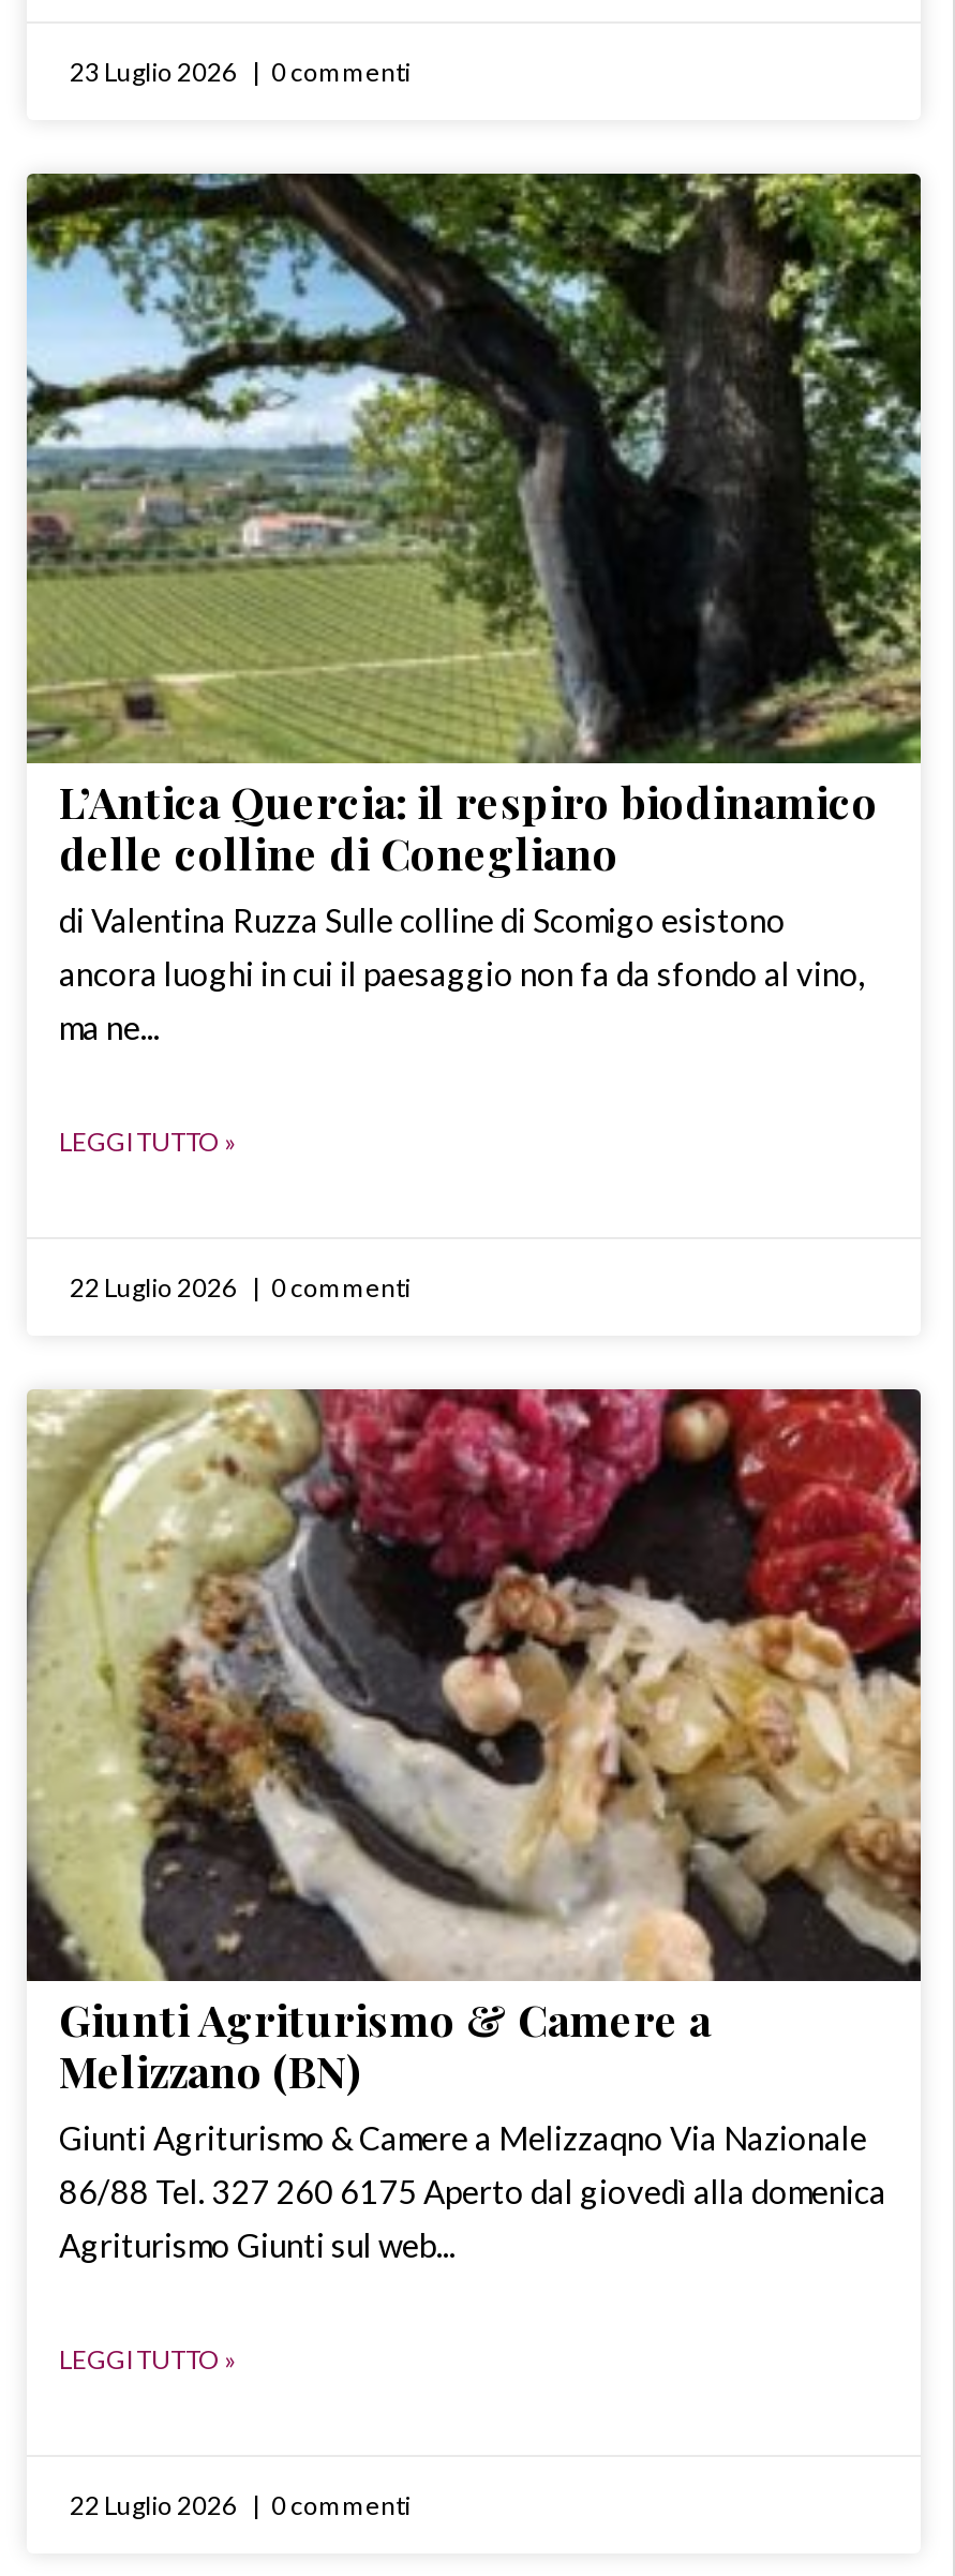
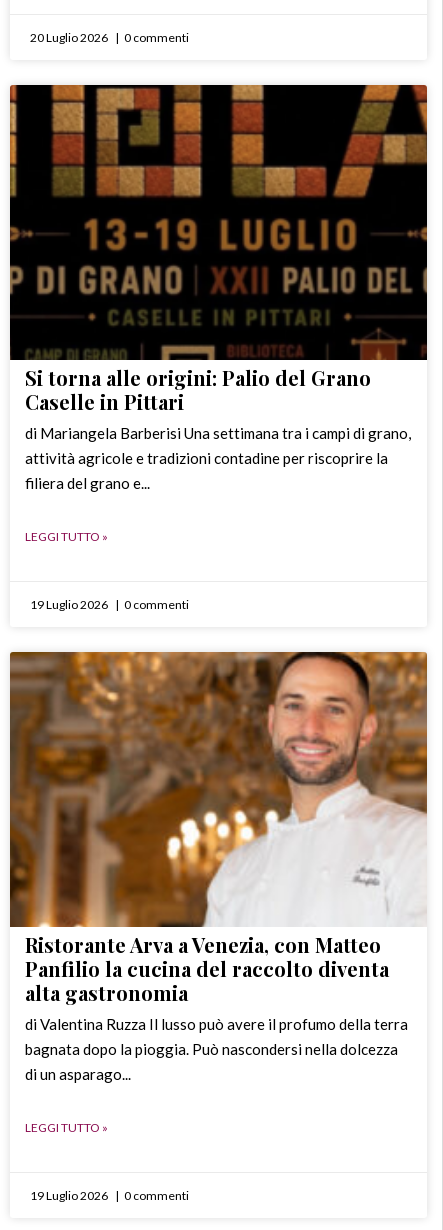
[70,56,237,88] 23 Luglio 2026 -> [30,30,108,45] 20 Luglio 2026
[25,172,923,1047] [image] | L’Antica Quercia: il respiro biodinamico | delle colline di Conegliano | di Valentina Ruzza Sulle colline di Scomigo esistono | ancora luoghi in cui il paesaggio non fa da sfondo al vino, | ma ne... -> [9,84,428,492] [image] | Si torna alle origini: Palio del Grano | Caselle in Pittari | di Mariangela Barberisi Una settimana tra i campi di grano, | attività agricole e tradizioni contadine per riscoprire la | filiera del grano e...
[70,1272,237,1304] 22 Luglio 2026 -> [30,597,108,612] 19 Luglio 2026
[27,1387,923,2263] [image] | Giunti Agriturismo & Camere a | Melizzano (BN) | Giunti Agriturismo & Camere a Melizzaqno Via Nazionale | 86/88 Tel. 327 260 6175 Aperto dal giovedì alla domenica | Agriturismo Giunti sul web... -> [10,651,428,1083] [image] | Ristorante Arva a Venezia, con Matteo | Panfilio la cucina del raccolto diventa | alta gastronomia | di Valentina Ruzza Il lusso può avere il profumo della terra | bagnata dopo la pioggia. Può nascondersi nella dolcezza | di un asparago...
[70,2488,237,2520] 22 Luglio 2026 -> [30,1188,108,1203] 19 Luglio 2026

